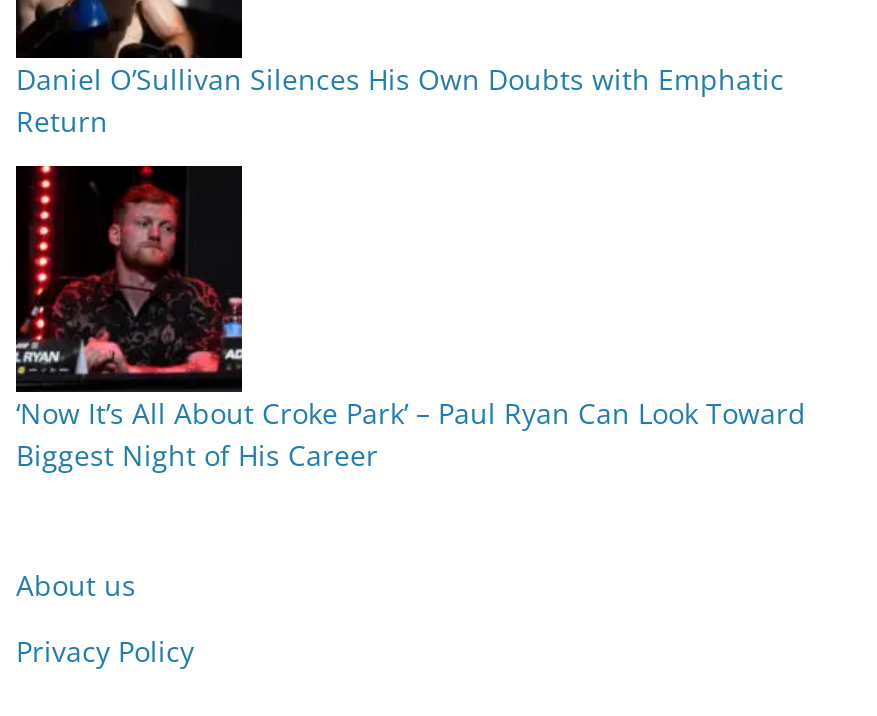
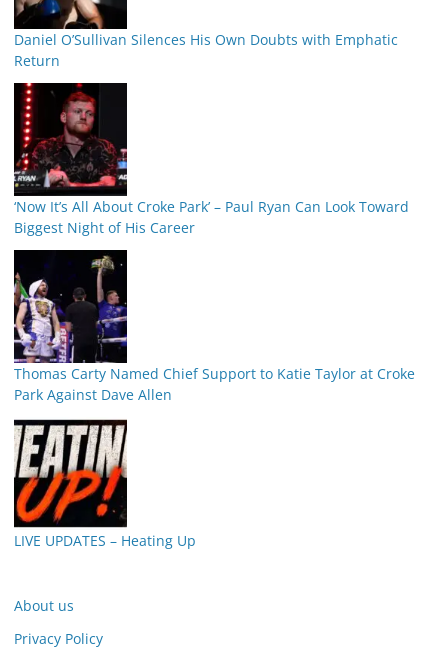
none -> [13,249,415,404] [image] | Thomas Carty Named Chief Support to Katie Taylor at Croke | Park Against Dave Allen
none -> [13,419,196,550] [image] | LIVE UPDATES – Heating Up

